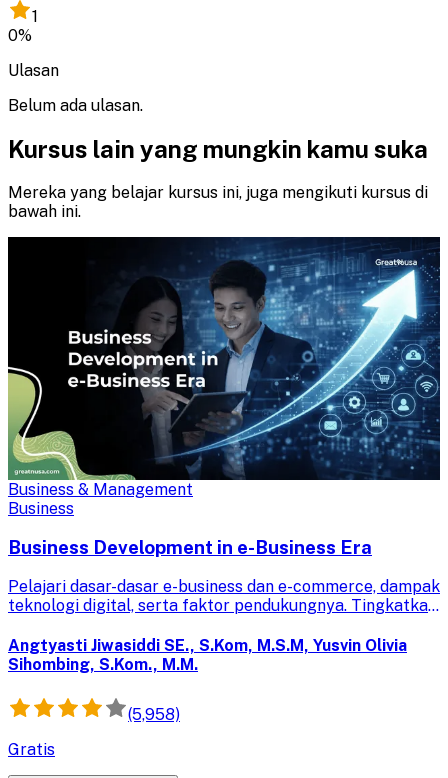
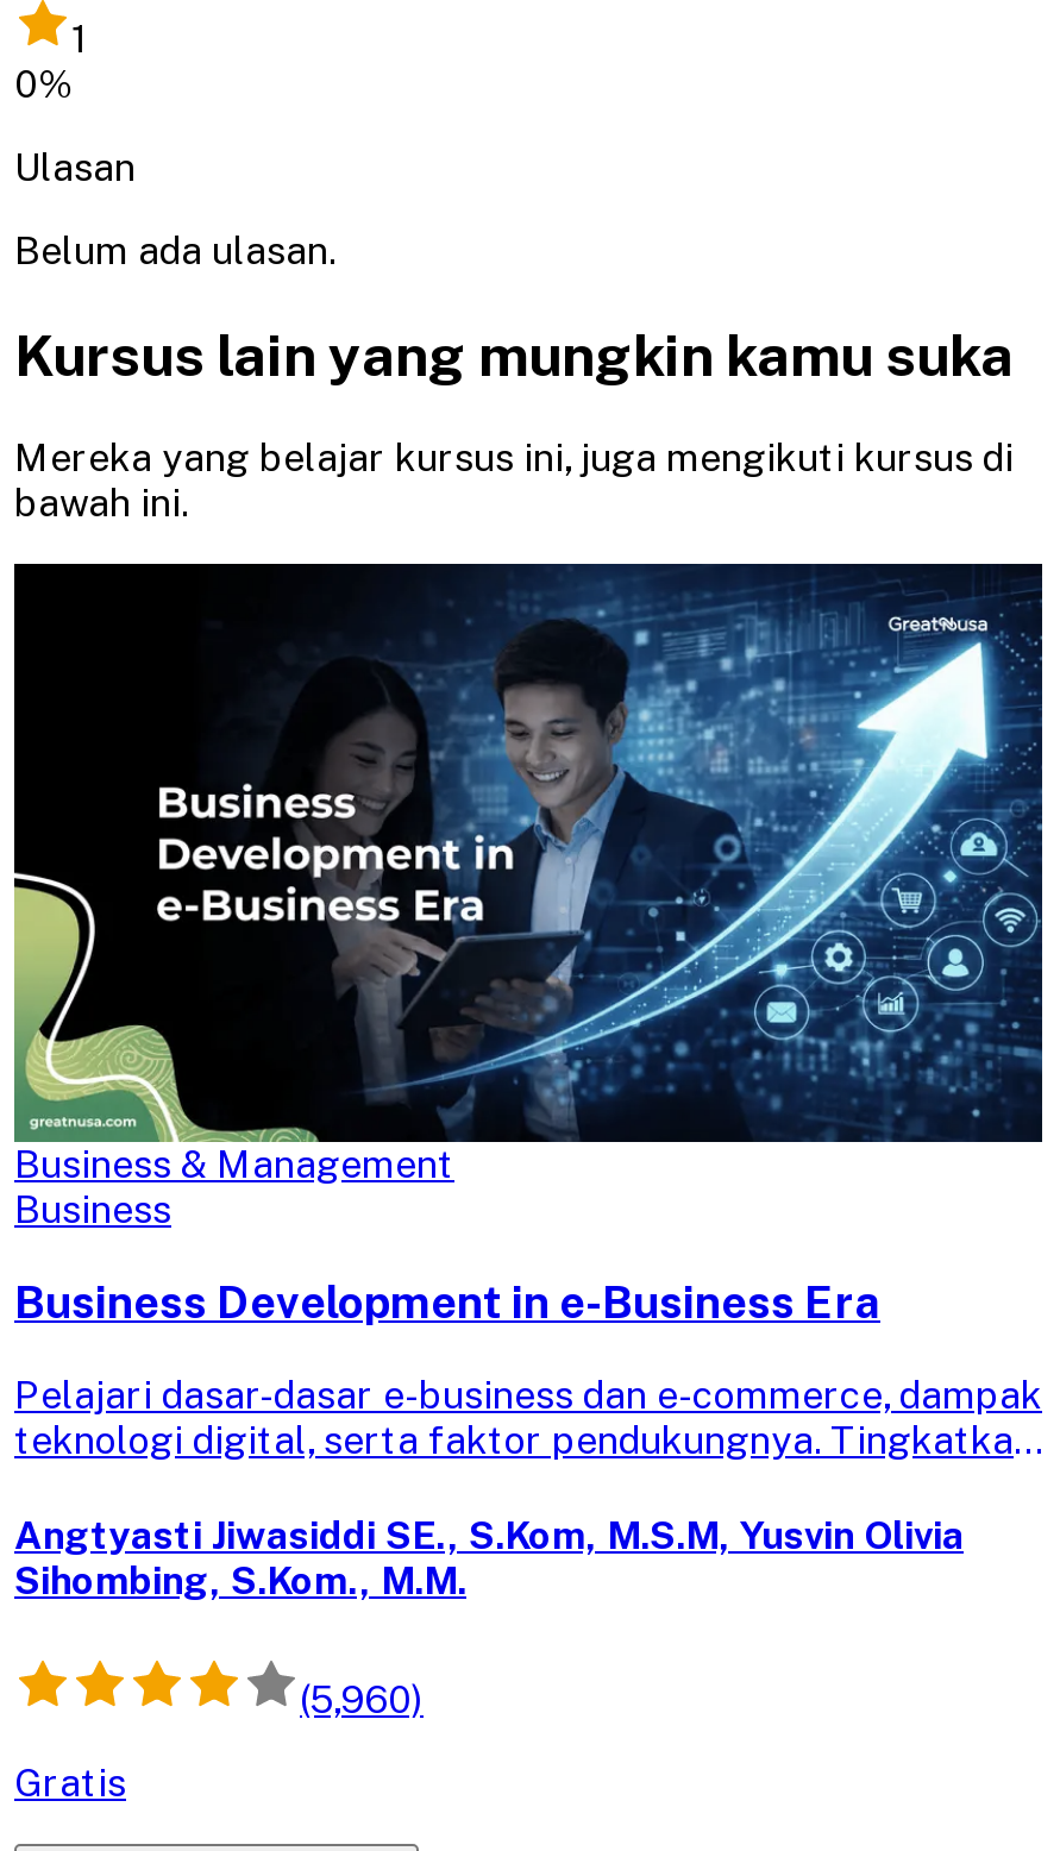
[128,705,180,724] (5,958) -> [300,1677,424,1722] (5,960)

